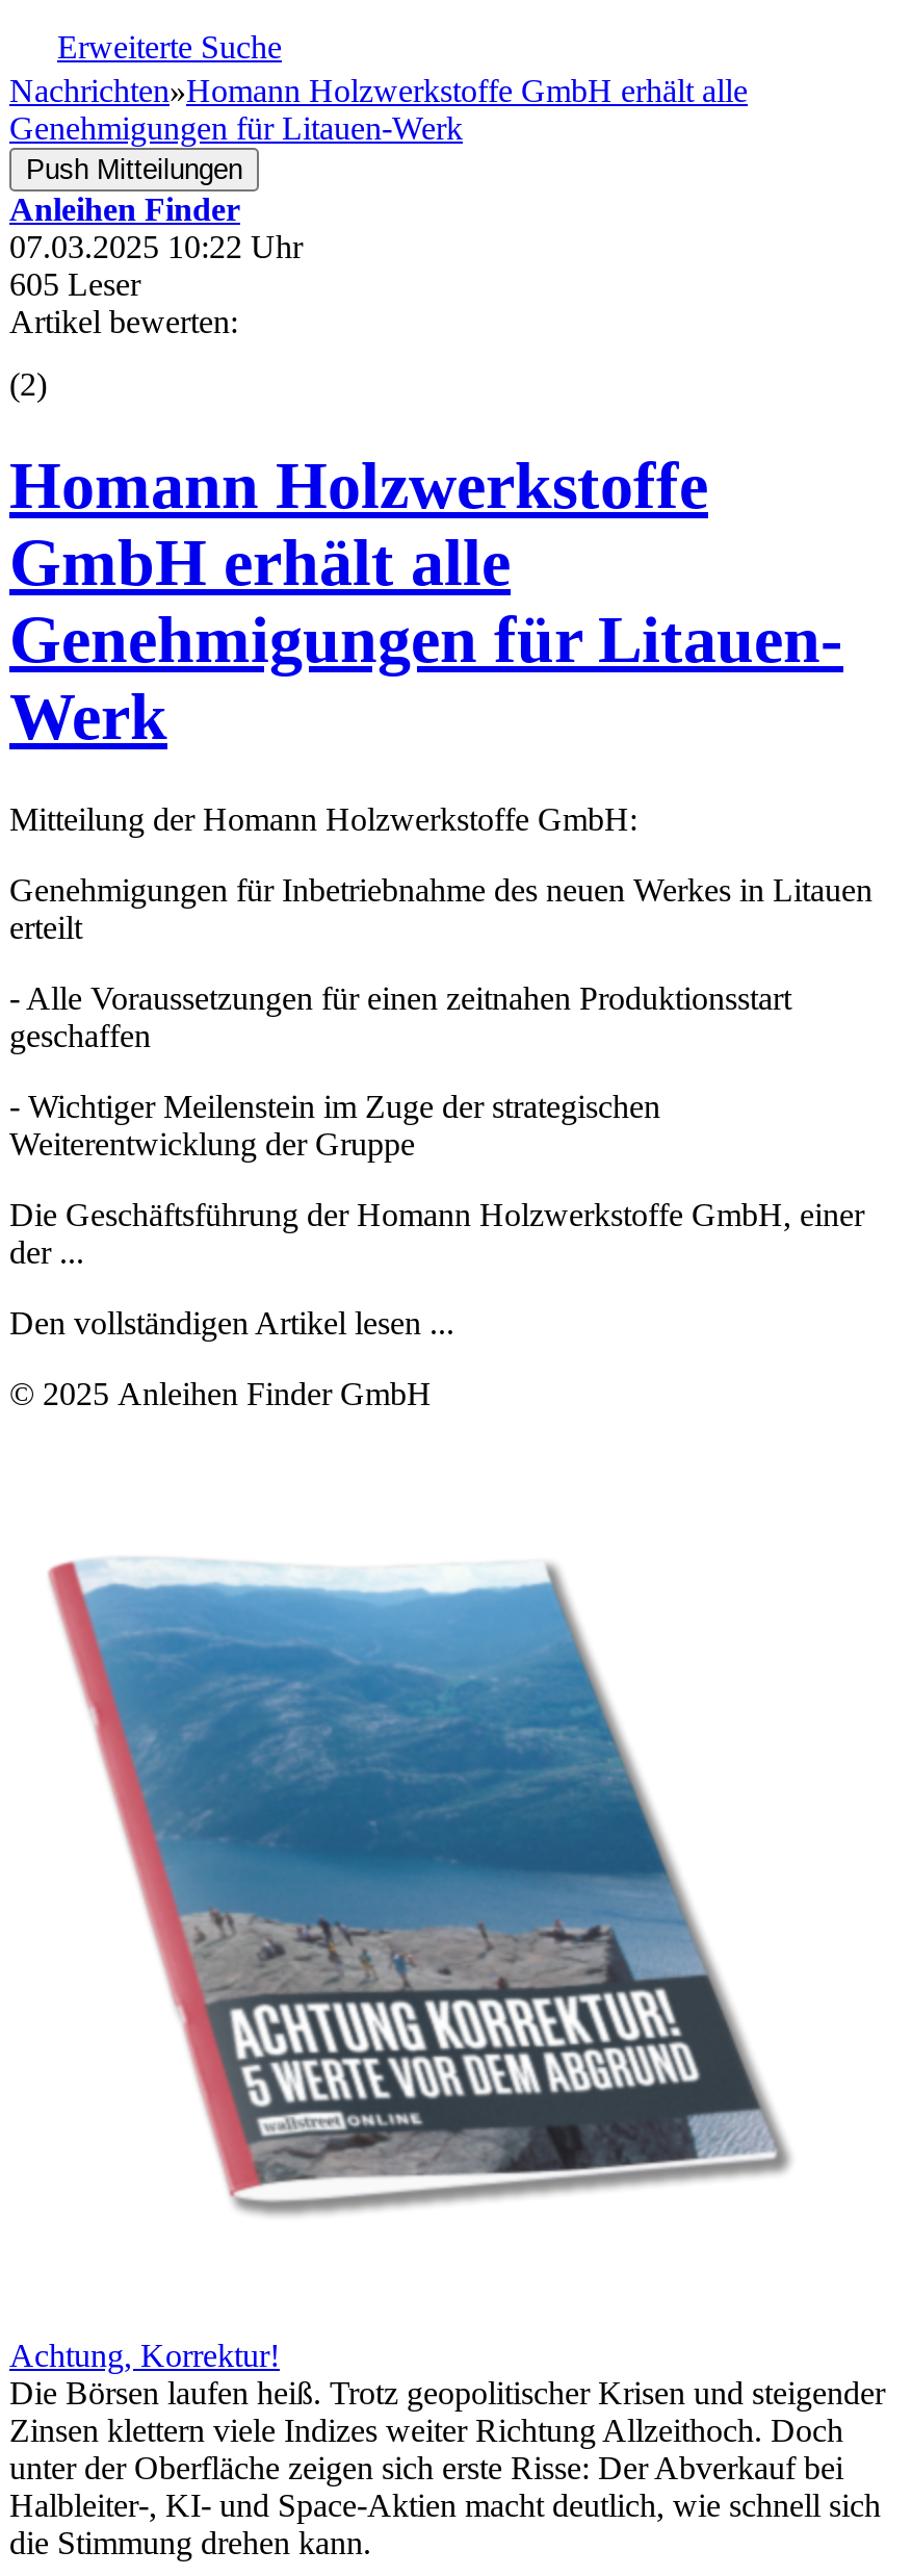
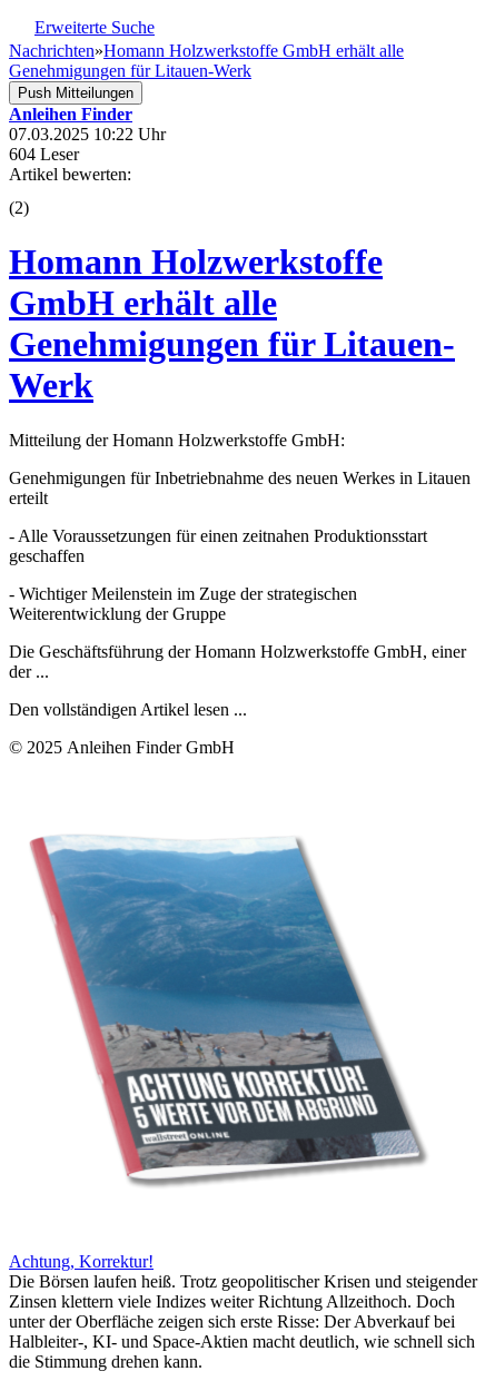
[9,266,140,302] 605 Leser -> [9,145,79,164] 604 Leser

